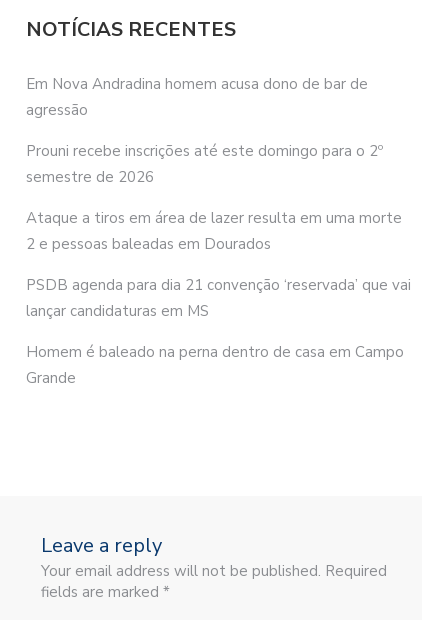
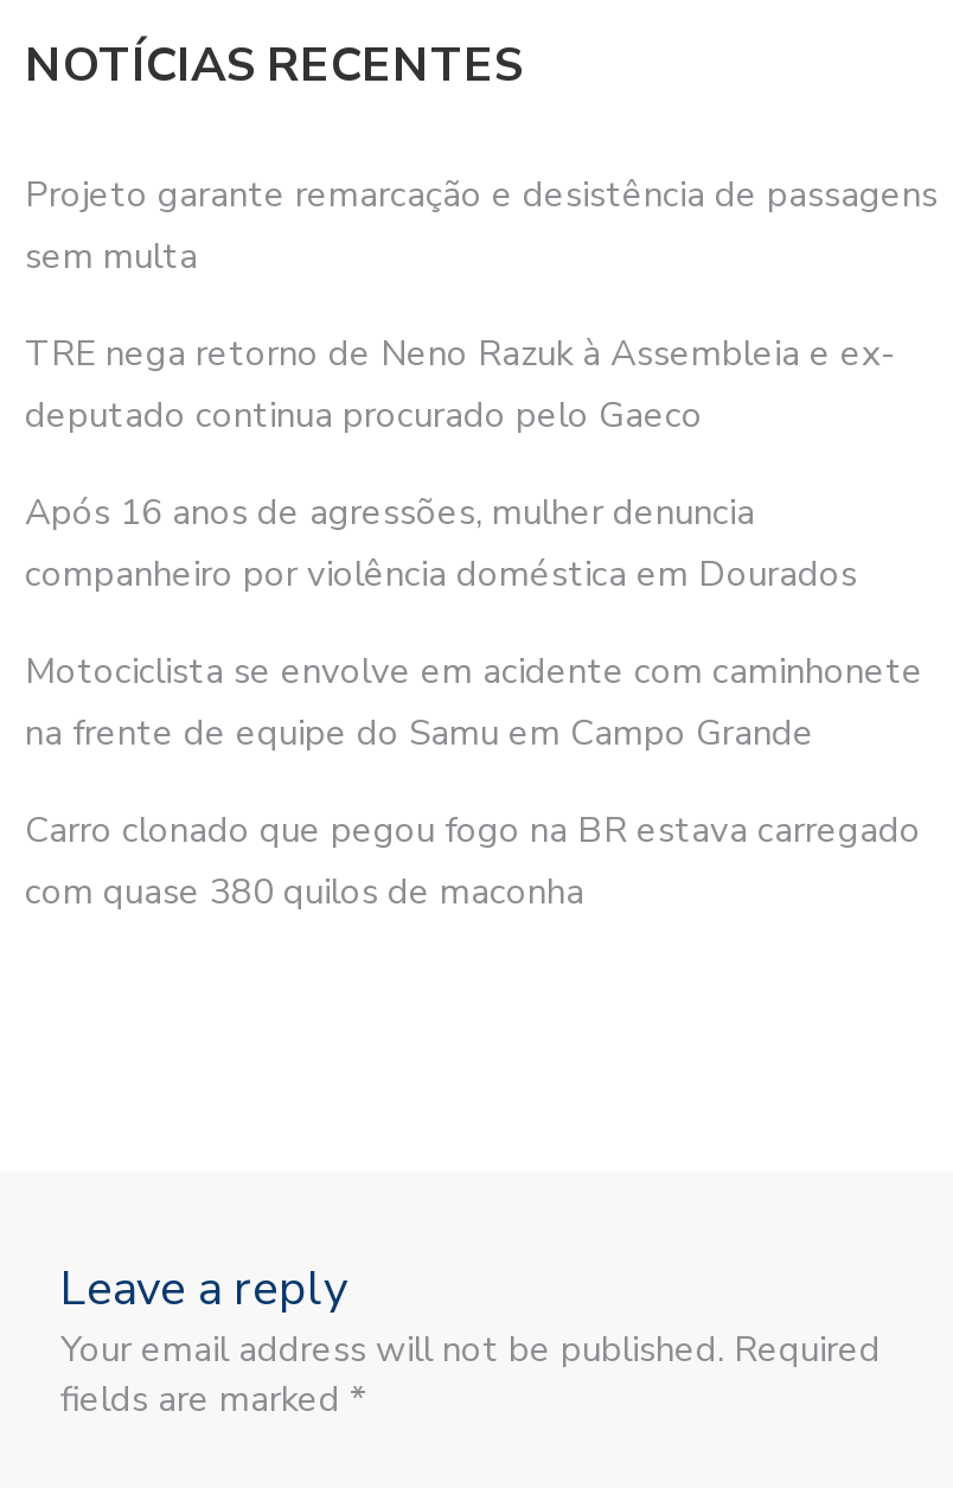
[26,74,368,120] Em Nova Andradina homem acusa dono de bar de | agressão -> [25,171,938,280] Projeto garante remarcação e desistência de passagens | sem multa
[26,141,383,187] Prouni recebe inscrições até este domingo para o 2º | semestre de 2026 -> [25,330,895,439] TRE nega retorno de Neno Razuk à Assembleia e ex- | deputado continua procurado pelo Gaeco
[26,208,402,254] Ataque a tiros em área de lazer resulta em uma morte | 2 e pessoas baleadas em Dourados -> [25,489,857,598] Após 16 anos de agressões, mulher denuncia | companheiro por violência doméstica em Dourados
[26,275,411,321] PSDB agenda para dia 21 convenção ‘reservada’ que vai | lançar candidaturas em MS -> [25,648,923,757] Motociclista se envolve em acidente com caminhonete | na frente de equipe do Samu em Campo Grande
[26,342,404,388] Homem é baleado na perna dentro de casa em Campo | Grande -> [25,807,921,916] Carro clonado que pegou fogo na BR estava carregado | com quase 380 quilos de maconha

